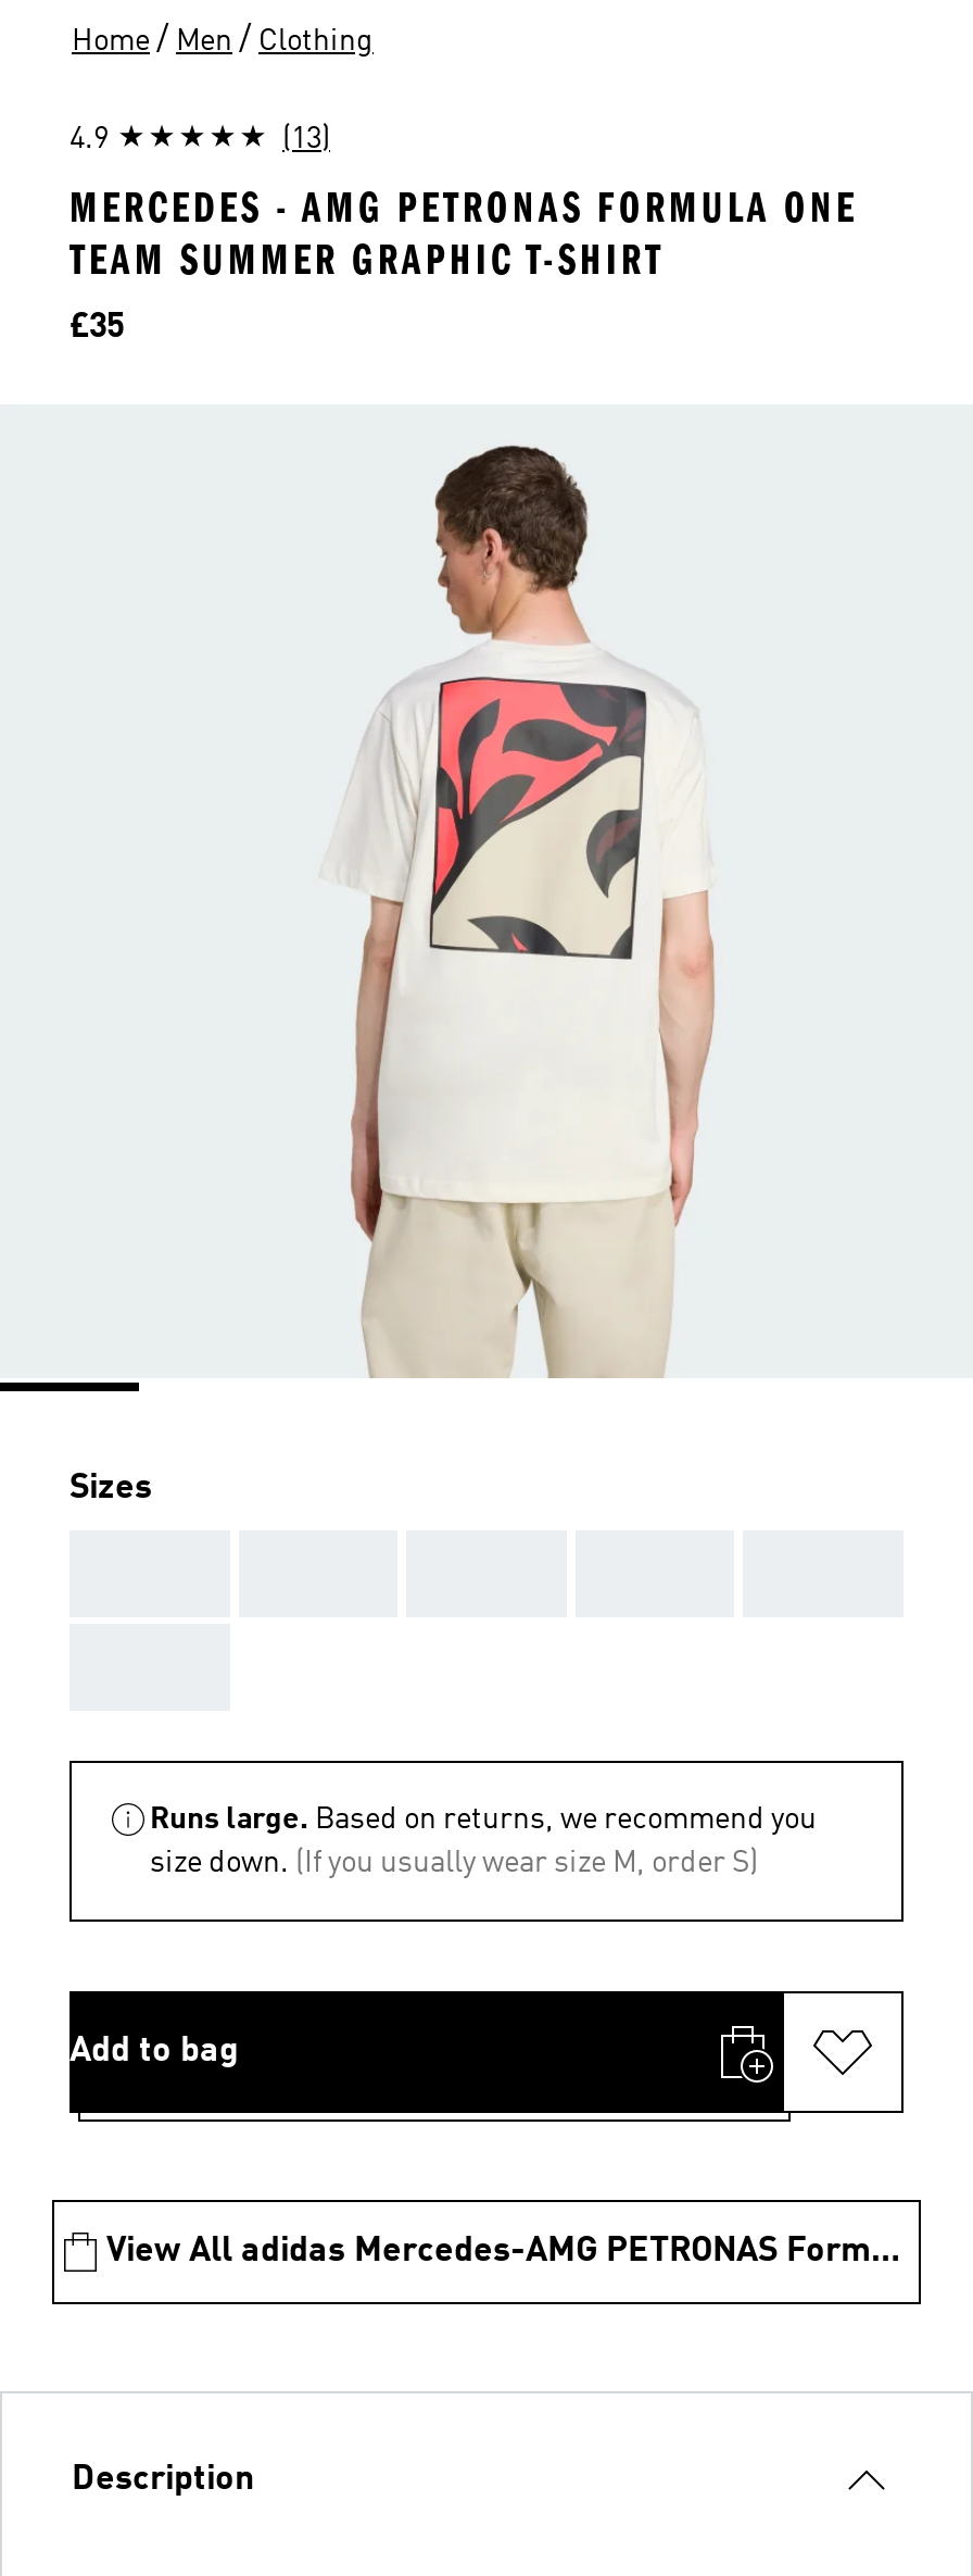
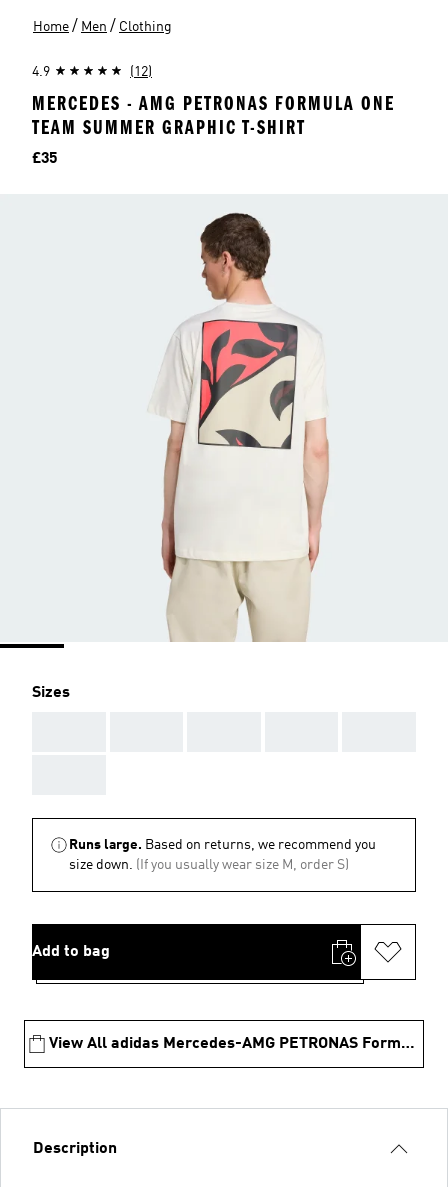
[282,124,330,154] (13) -> [130,65,152,79] (12)

